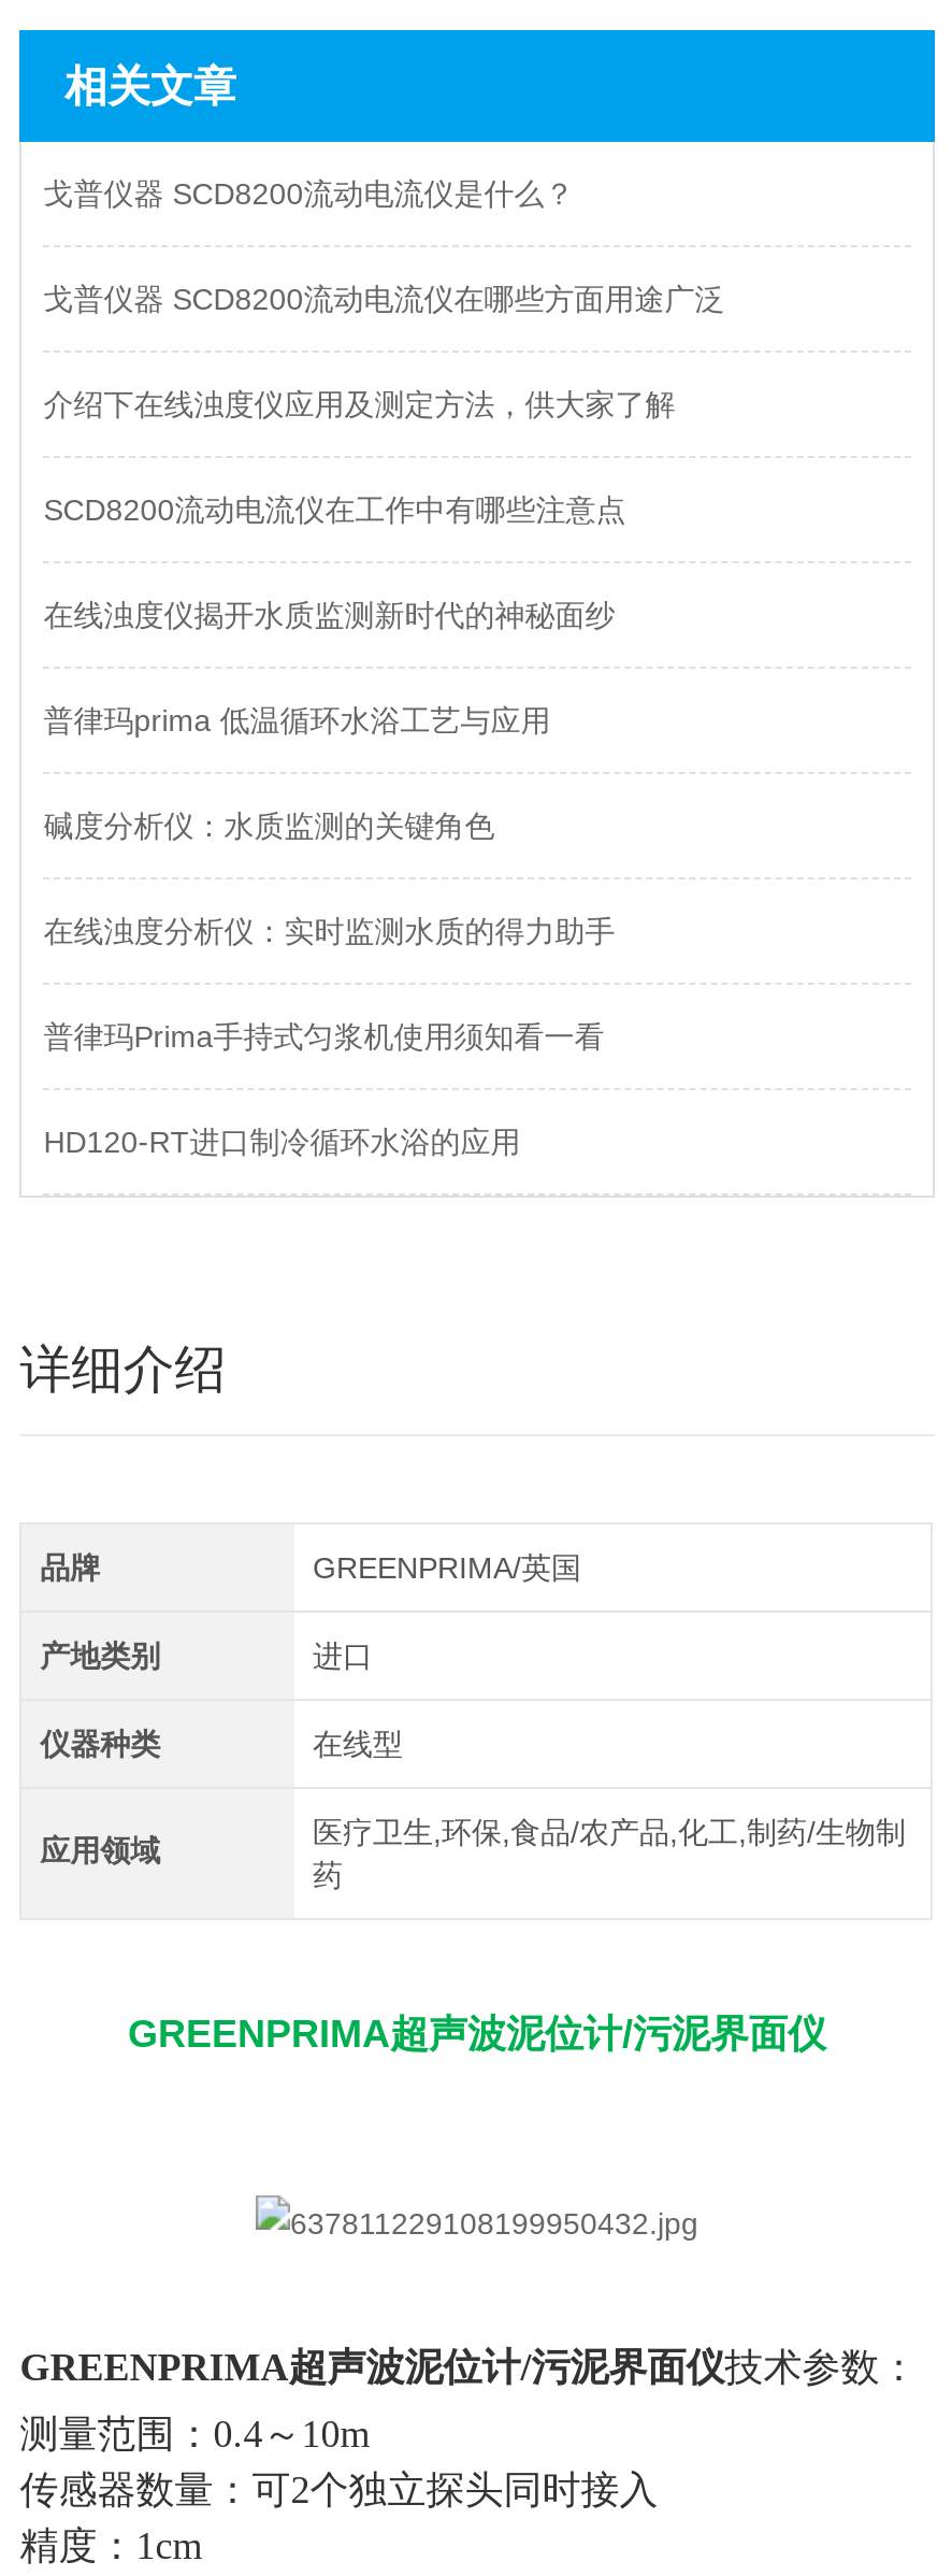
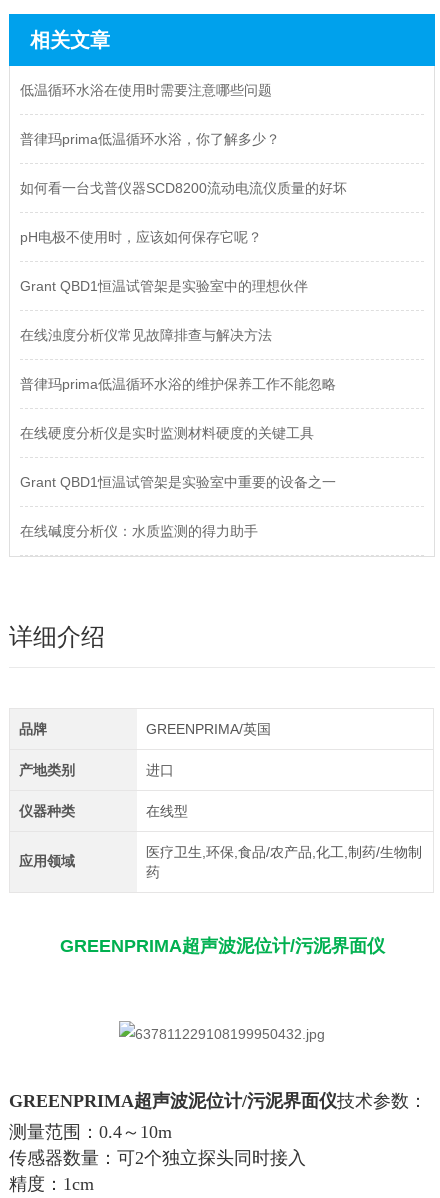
[43,177,574,211] 戈普仪器 SCD8200流动电流仪是什么？ -> [20,82,272,98] 低温循环水浴在使用时需要注意哪些问题
[43,282,725,317] 戈普仪器 SCD8200流动电流仪在哪些方面用途广泛 -> [20,131,280,147] 普律玛prima低温循环水浴，你了解多少？
[43,388,675,422] 介绍下在线浊度仪应用及测定方法，供大家了解 -> [20,180,347,196] 如何看一台戈普仪器SCD8200流动电流仪质量的好坏
[43,493,626,527] SCD8200流动电流仪在工作中有哪些注意点 -> [20,229,262,245] pH电极不使用时，应该如何保存它呢？
[43,598,615,633] 在线浊度仪揭开水质监测新时代的神秘面纱 -> [20,278,308,294] Grant QBD1恒温试管架是实验室中的理想伙伴
[43,704,551,738] 普律玛prima 低温循环水浴工艺与应用 -> [20,327,272,343] 在线浊度分析仪常见故障排查与解决方法
[43,809,495,844] 碱度分析仪：水质监测的关键角色 -> [20,376,336,392] 普律玛prima低温循环水浴的维护保养工作不能忽略
[43,915,615,949] 在线浊度分析仪：实时监测水质的得力助手 -> [20,425,314,441] 在线硬度分析仪是实时监测材料硬度的关键工具
[43,1020,604,1054] 普律玛Prima手持式匀浆机使用须知看一看 -> [20,474,336,490] Grant QBD1恒温试管架是实验室中重要的设备之一
[43,1125,520,1160] HD120-RT进口制冷循环水浴的应用 -> [20,523,258,539] 在线碱度分析仪：水质监测的得力助手

